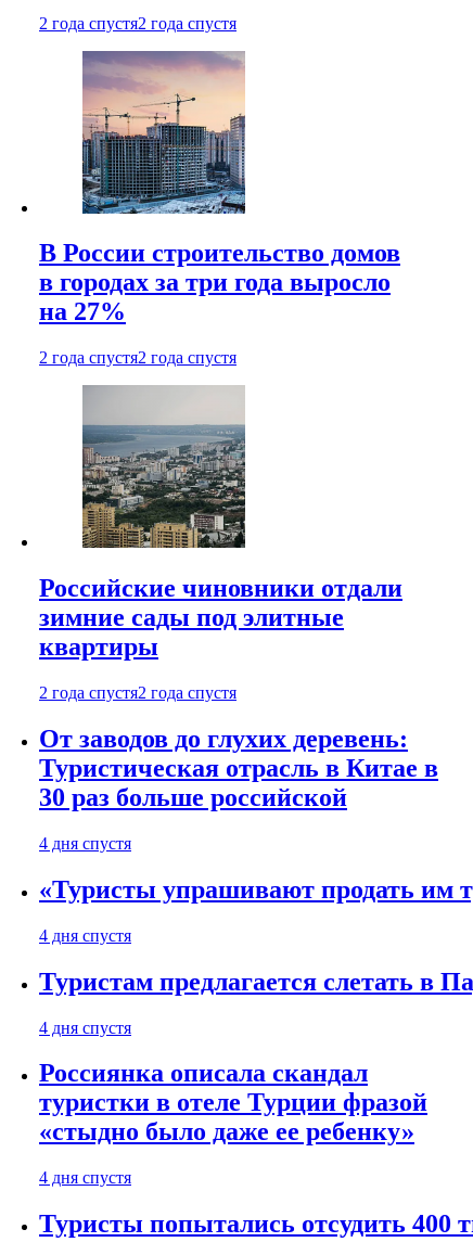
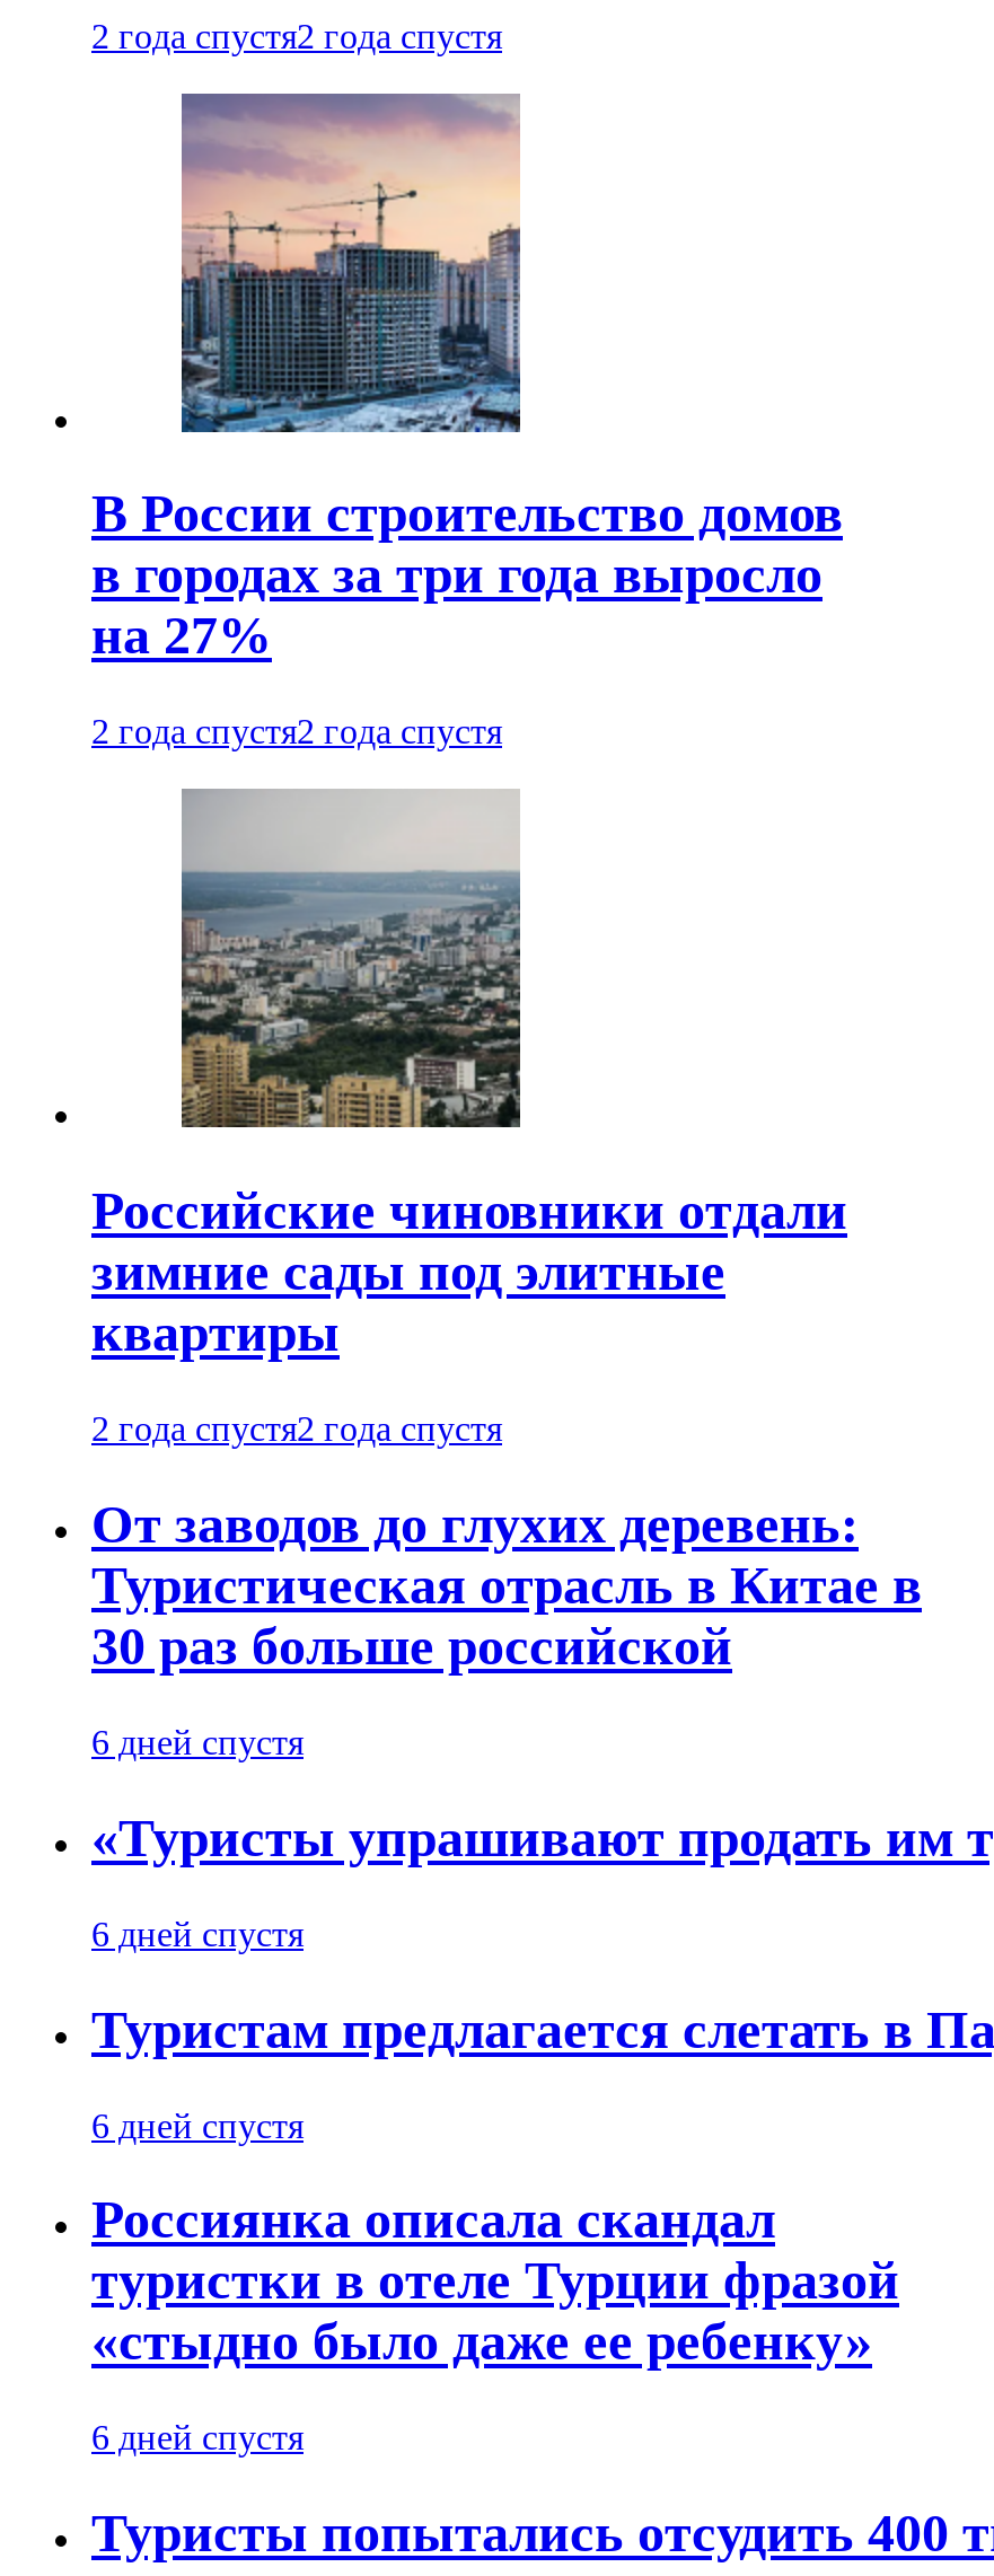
[39,834,131,852] 4 дня спустя -> [91,1723,304,1761] 6 дней спустя
[39,926,131,945] 4 дня спустя -> [91,1914,304,1953] 6 дней спустя
[39,1018,131,1037] 4 дня спустя -> [91,2106,304,2144] 6 дней спустя
[39,1169,131,1187] 4 дня спустя -> [91,2419,304,2457] 6 дней спустя

